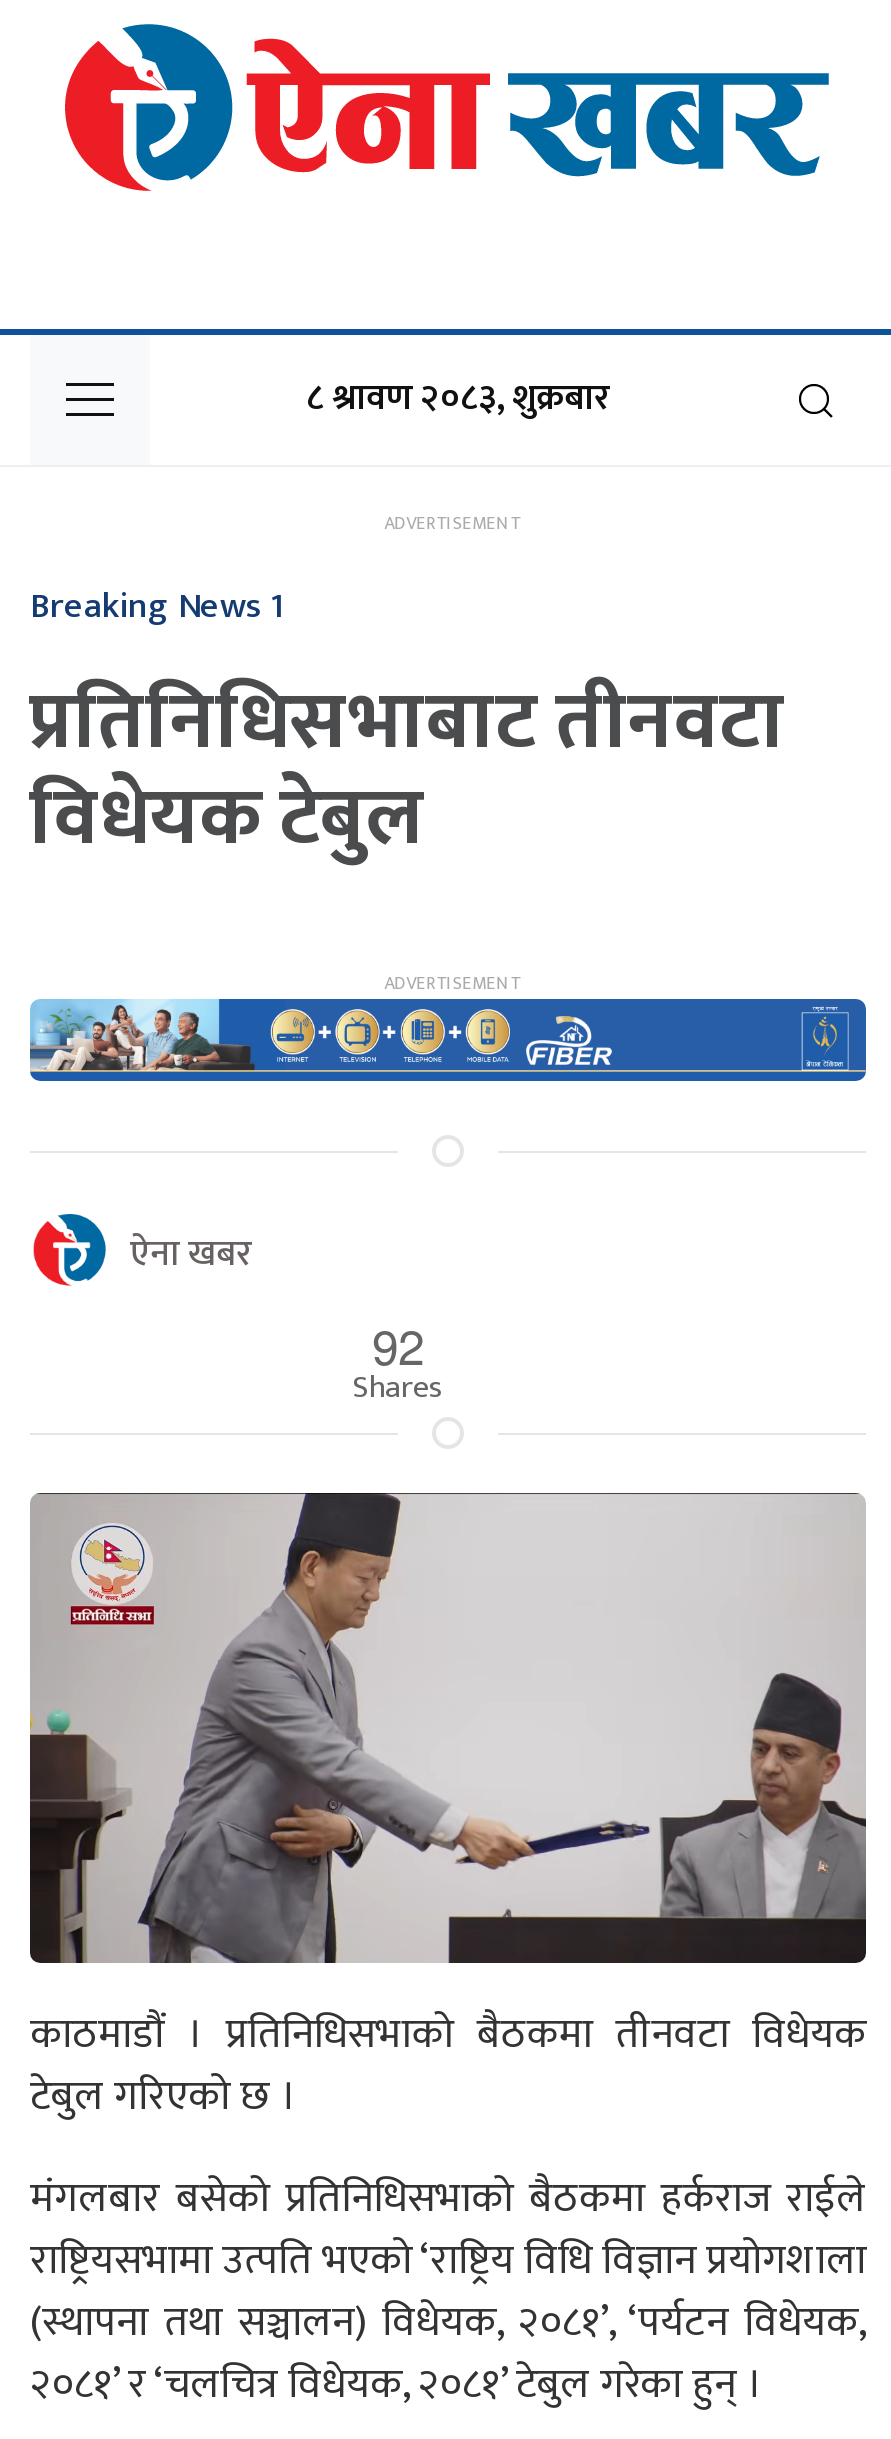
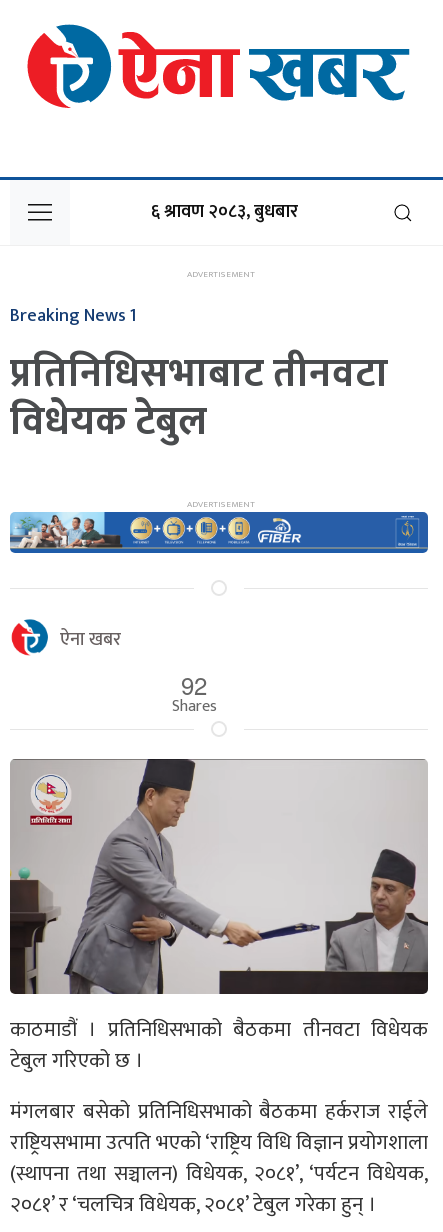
[306,369,610,429] ८ श्रावण २०८३, शुक्रबार -> [150,197,297,227] ६ श्रावण २०८३, बुधबार

